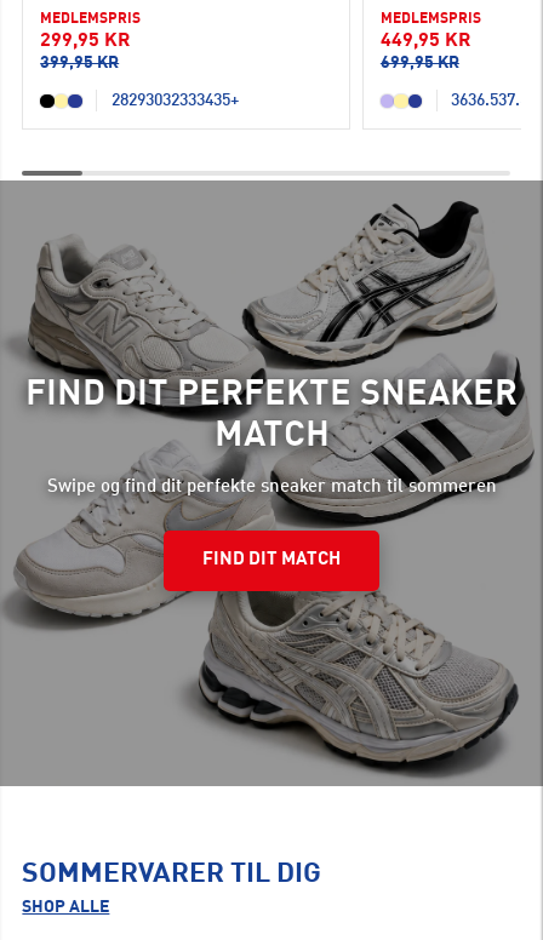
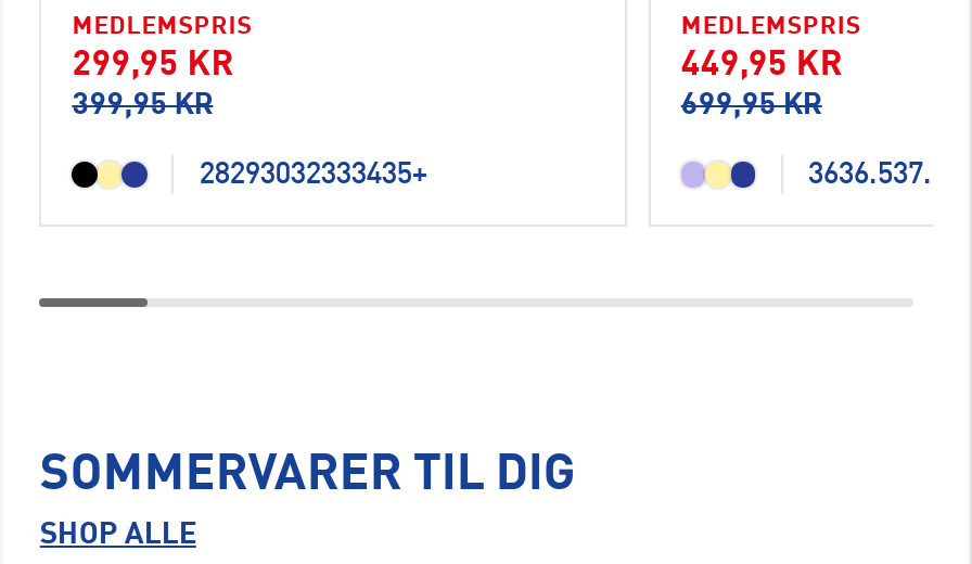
[4,179,539,787] [image] | FIND DIT PERFEKTE SNEAKER | MATCH | Swipe og find dit perfekte sneaker match til sommeren -> none
[202,551,341,569] FIND DIT MATCH -> none

